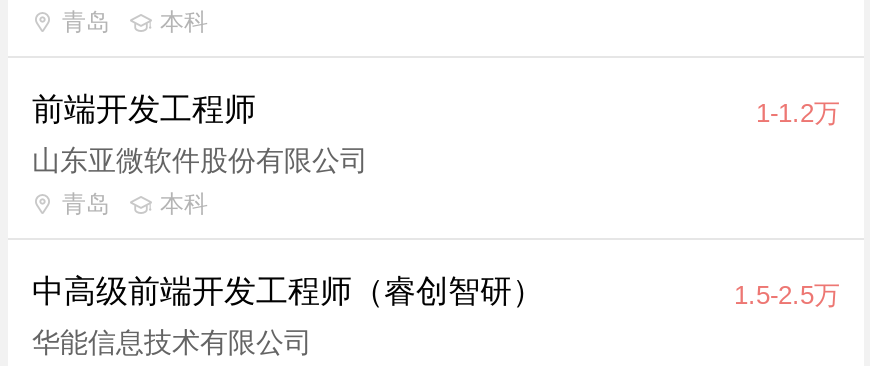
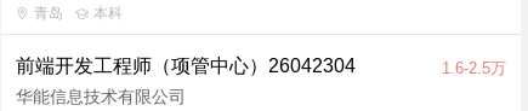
[32,92,840,310] 前端开发工程师 | 1-1.2万 | 山东亚微软件股份有限公司 | 青岛 | 本科 | 中高级前端开发工程师（睿创智研） | 1.5-2.5万 -> [16,55,506,77] 前端开发工程师（项管中心）26042304 | 1.6-2.5万

